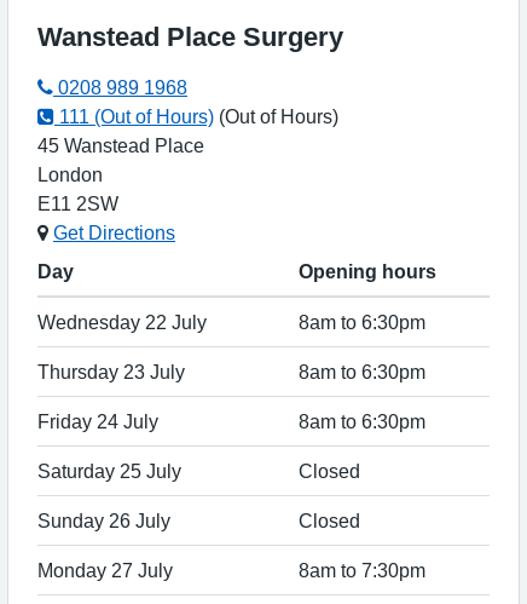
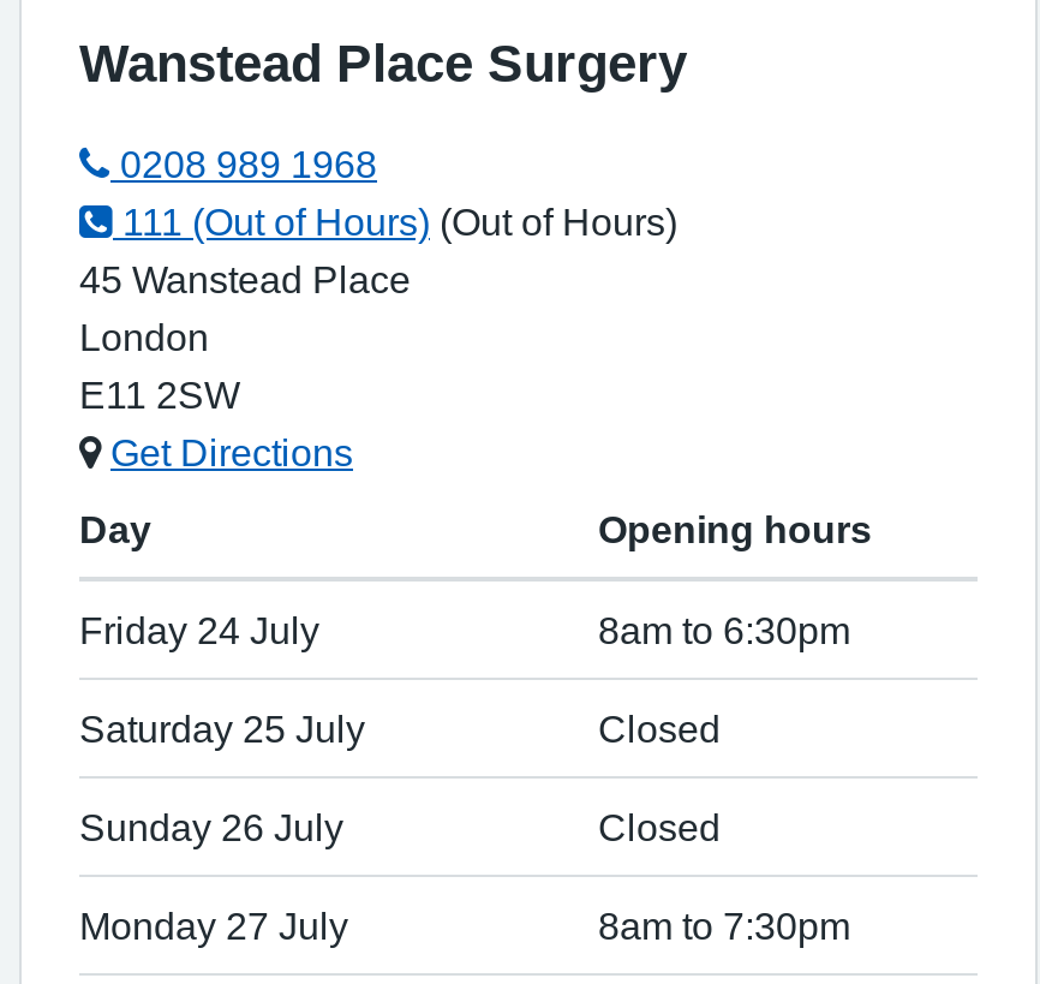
[37,313,425,382] Wednesday 22 July | 8am to 6:30pm | Thursday 23 July | 8am to 6:30pm -> none

